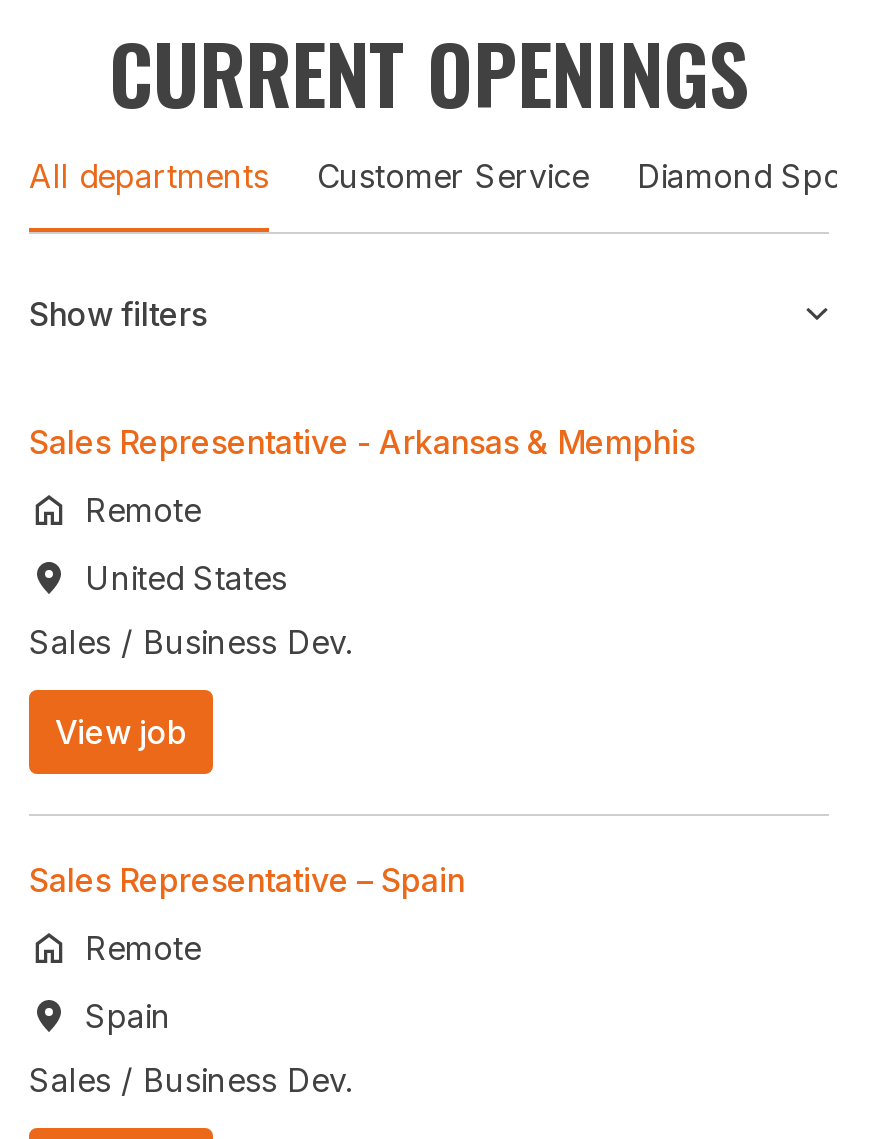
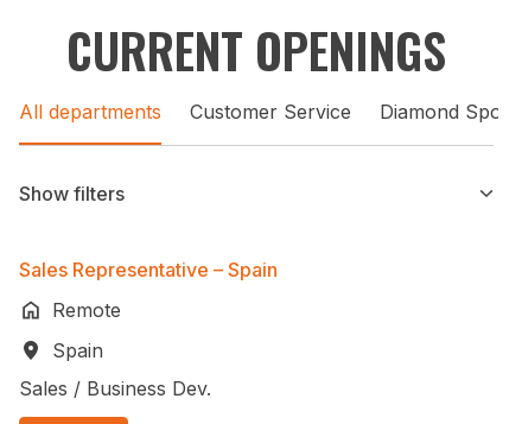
[29,422,695,752] Sales Representative - Arkansas & Memphis | Remote | United States | Sales / Business Dev. | View job -> none

